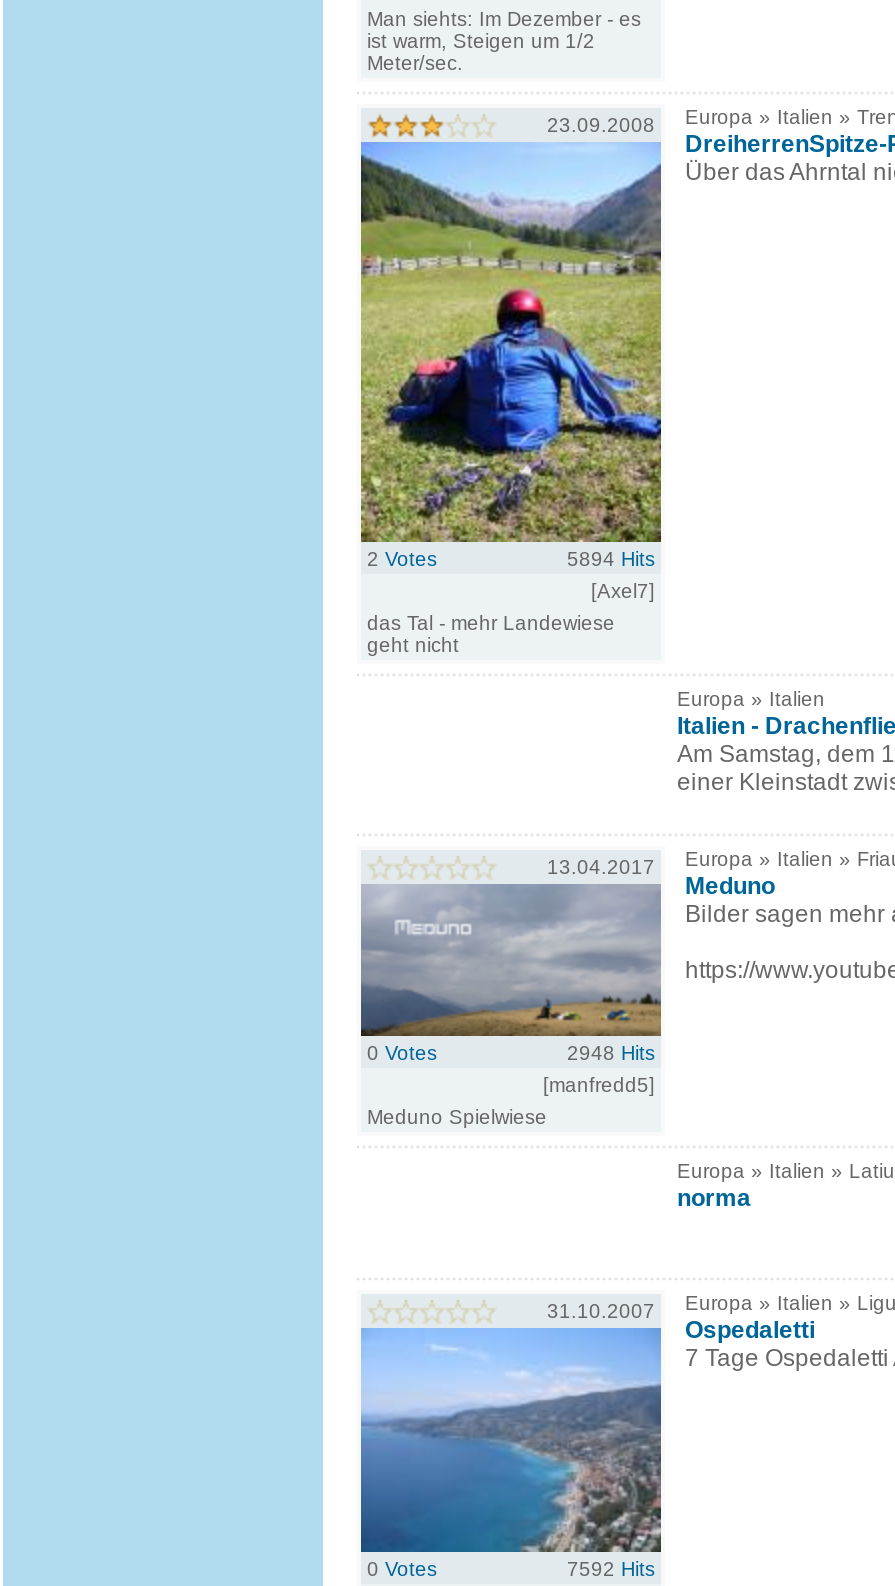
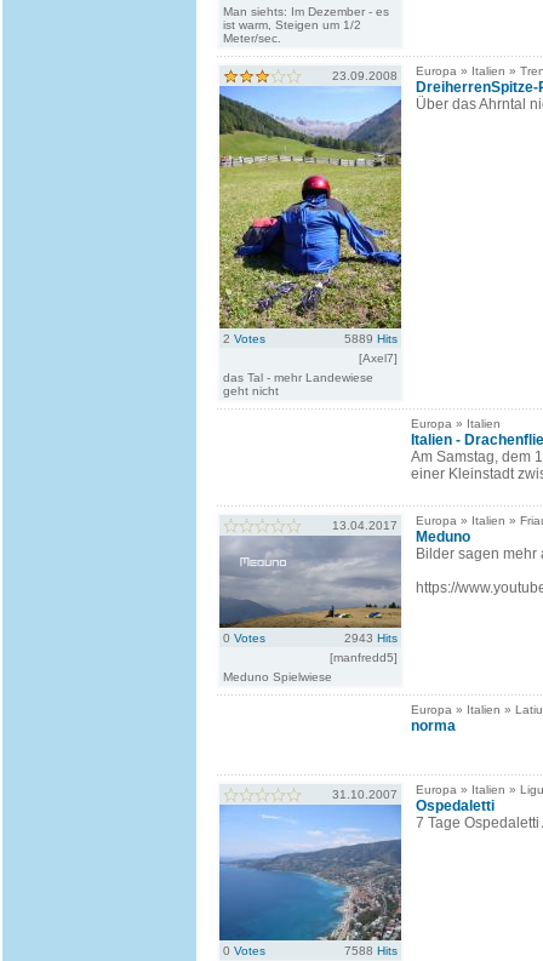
[567,548,655,570] 5894 Hits -> [344,332,398,345] 5889 Hits
[567,1042,655,1064] 2948 Hits -> [344,631,398,645] 2943 Hits
[567,1558,655,1580] 7592 Hits -> [344,944,398,957] 7588 Hits

